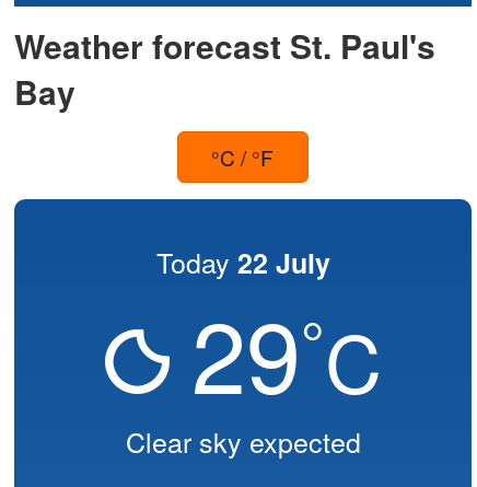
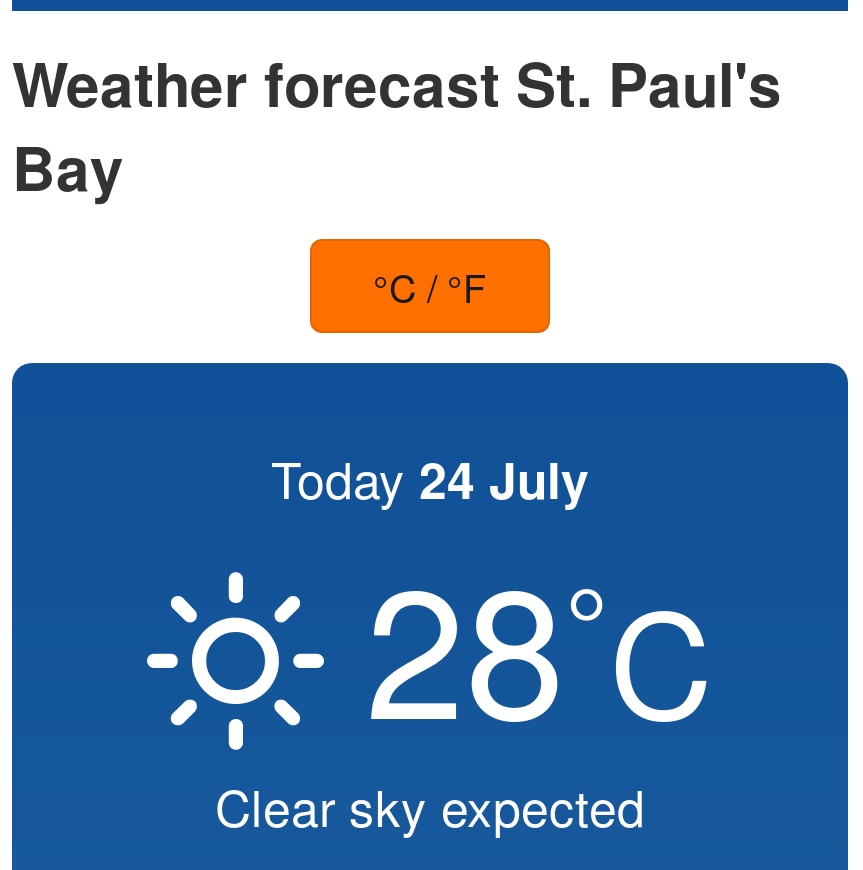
[156,242,330,282] Today 22 July -> [271,441,589,515] Today 24 July
[89,281,381,422] [image] | 29°C -> [144,513,713,771] [image] | 28°C

